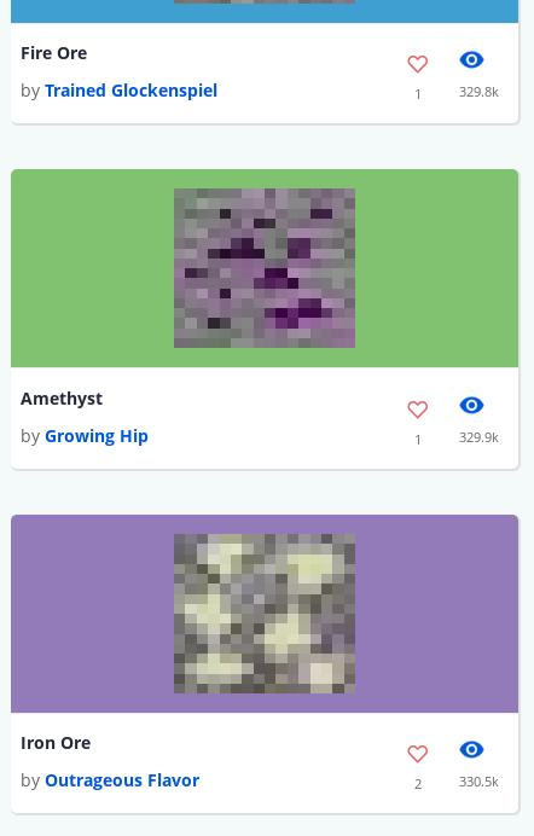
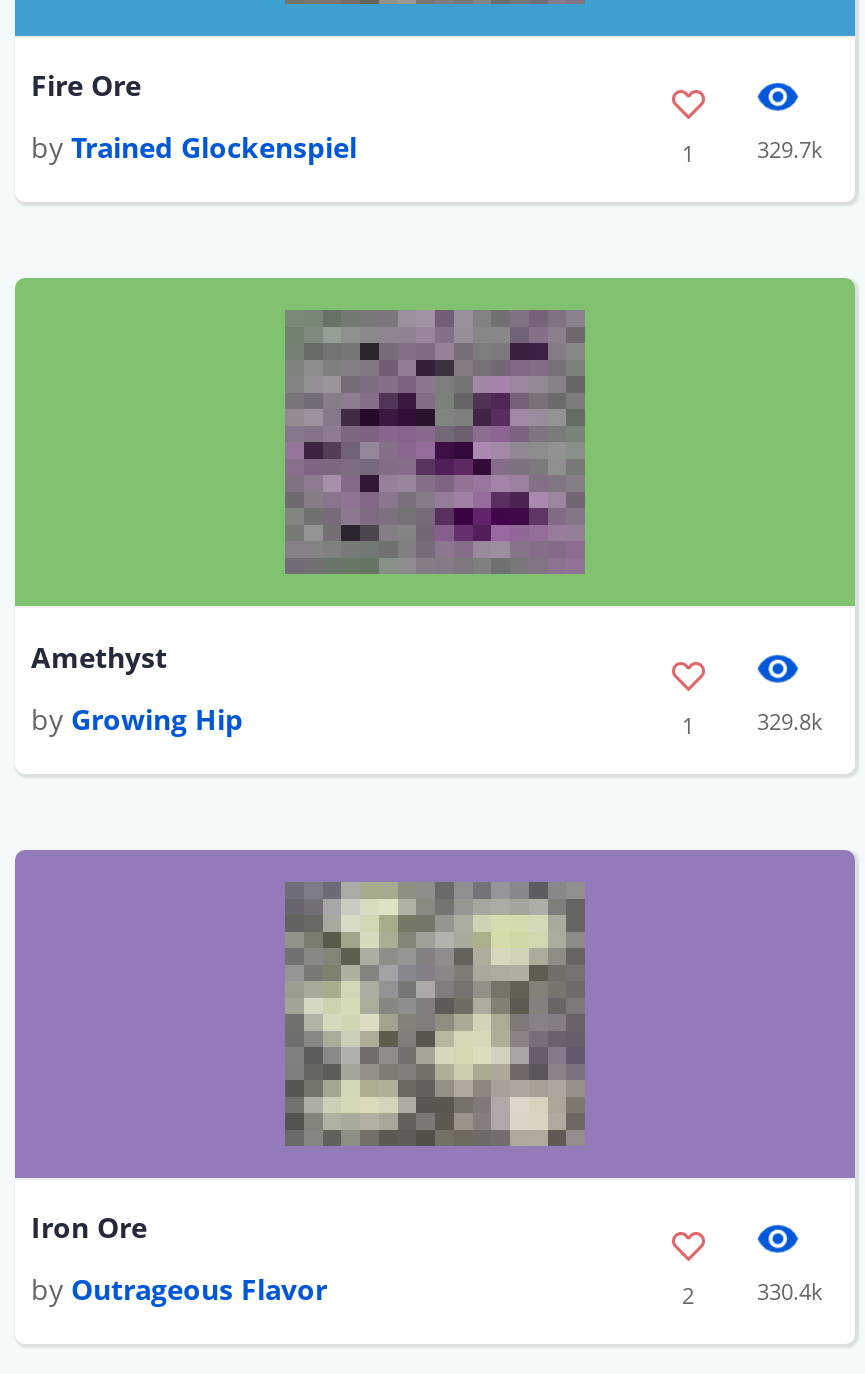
[459,82,499,101] 329.8k -> [757,134,823,164] 329.7k
[459,427,499,445] 329.9k -> [757,705,823,735] 329.8k
[459,772,499,790] 330.5k -> [757,1276,823,1306] 330.4k

